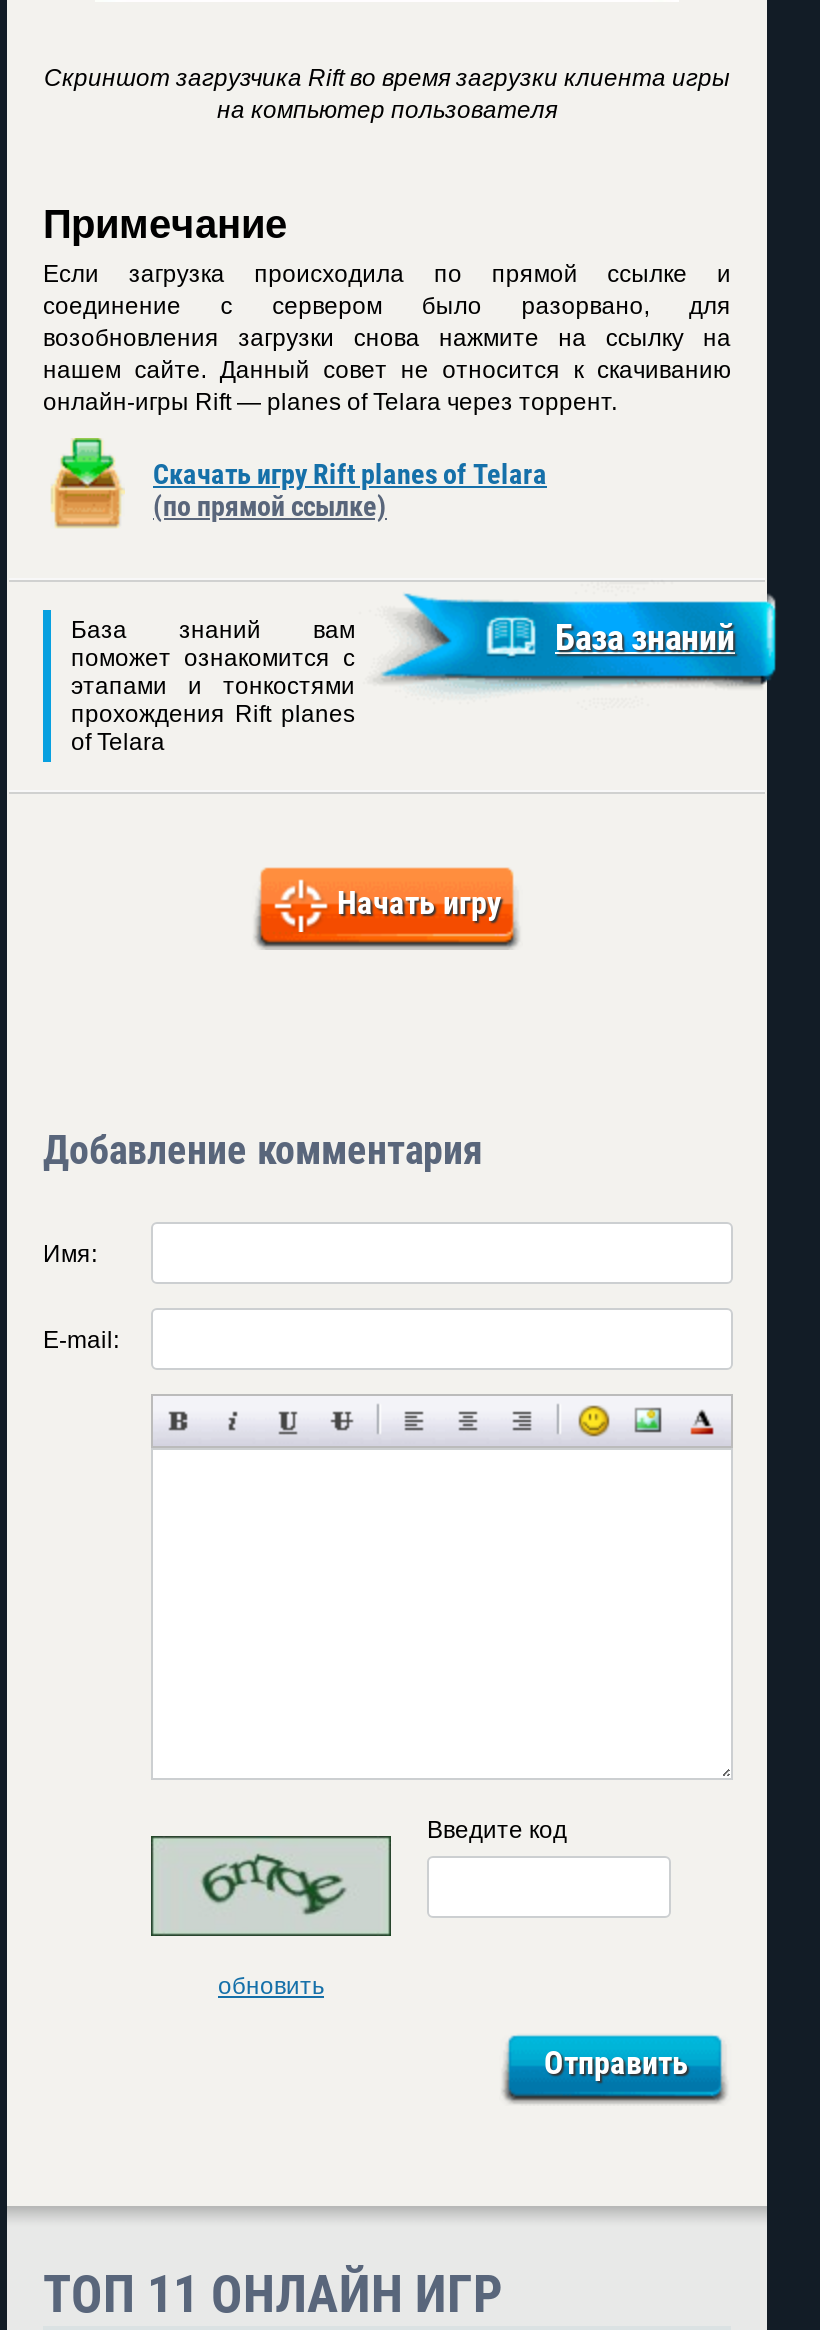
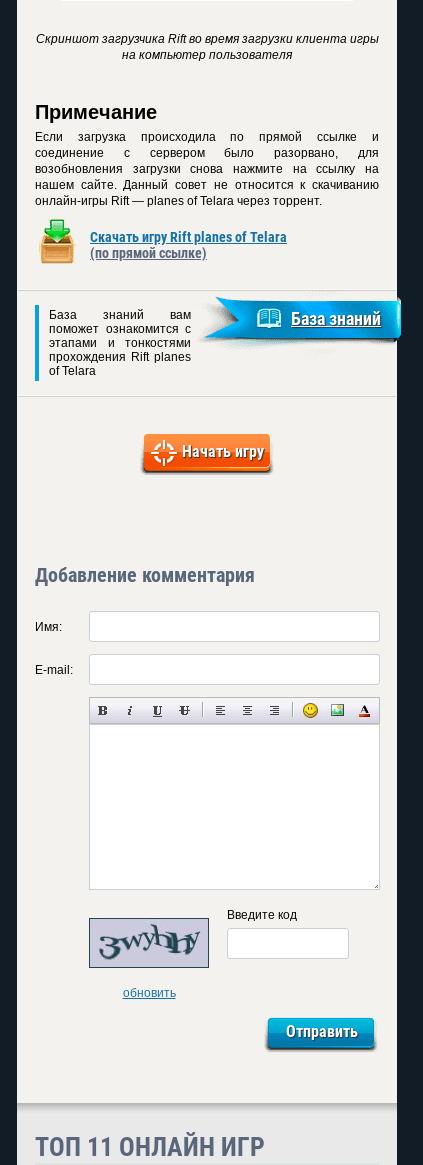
[173,1850,371,1918] [image] -> [98,923,201,960] [image]

